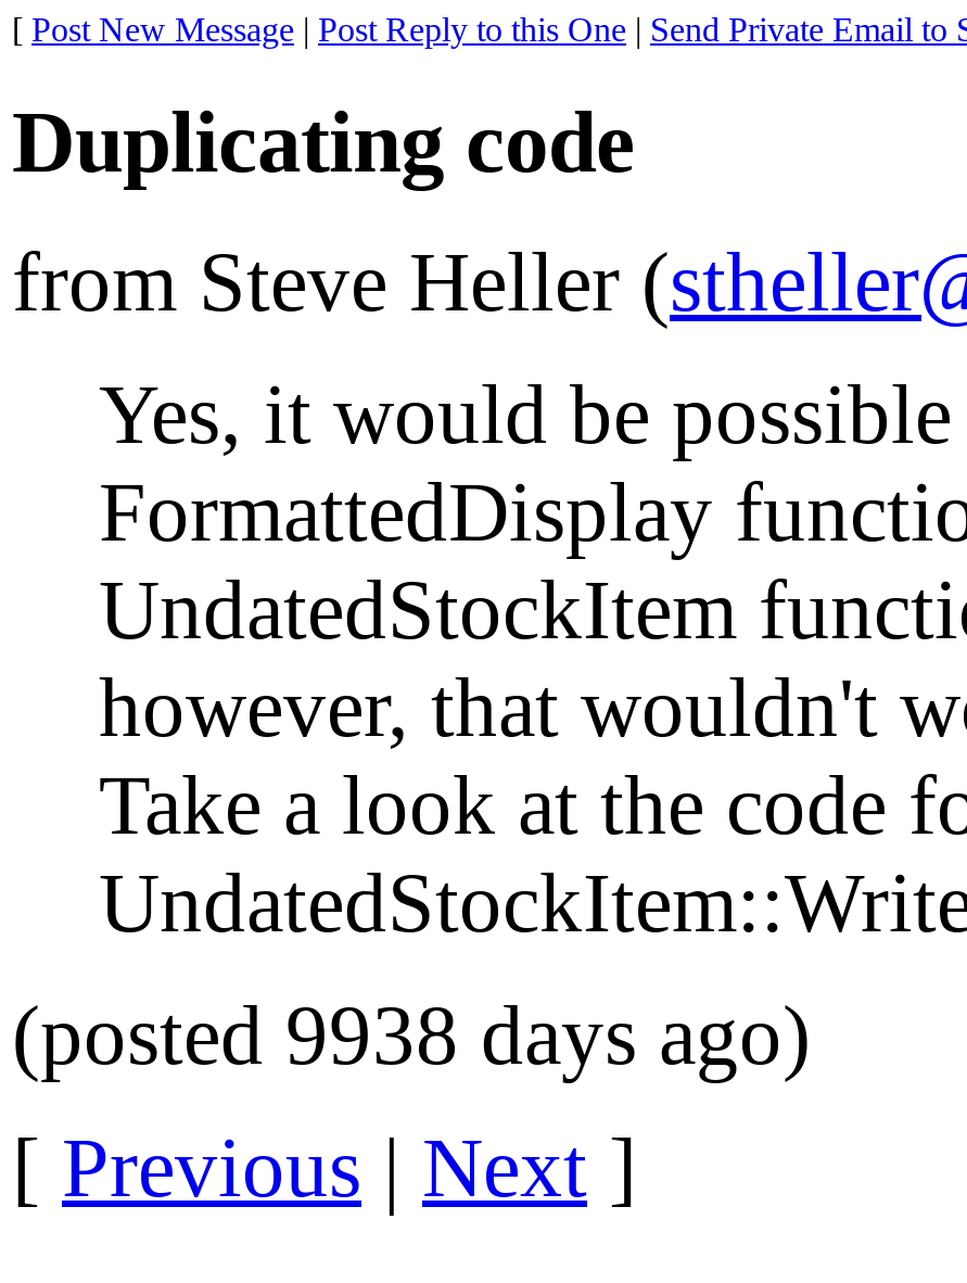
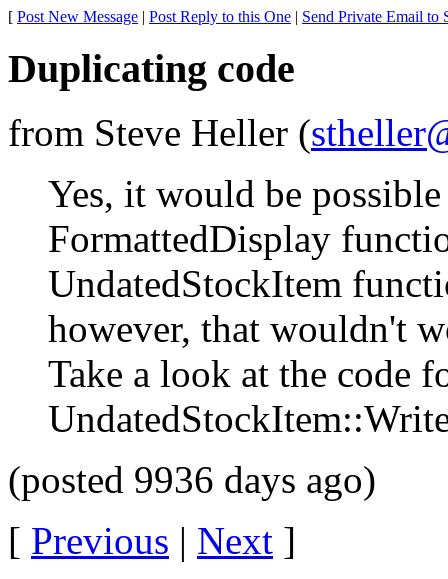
[12,989,811,1082] (posted 9938 days ago) -> [8,458,376,501] (posted 9936 days ago)

